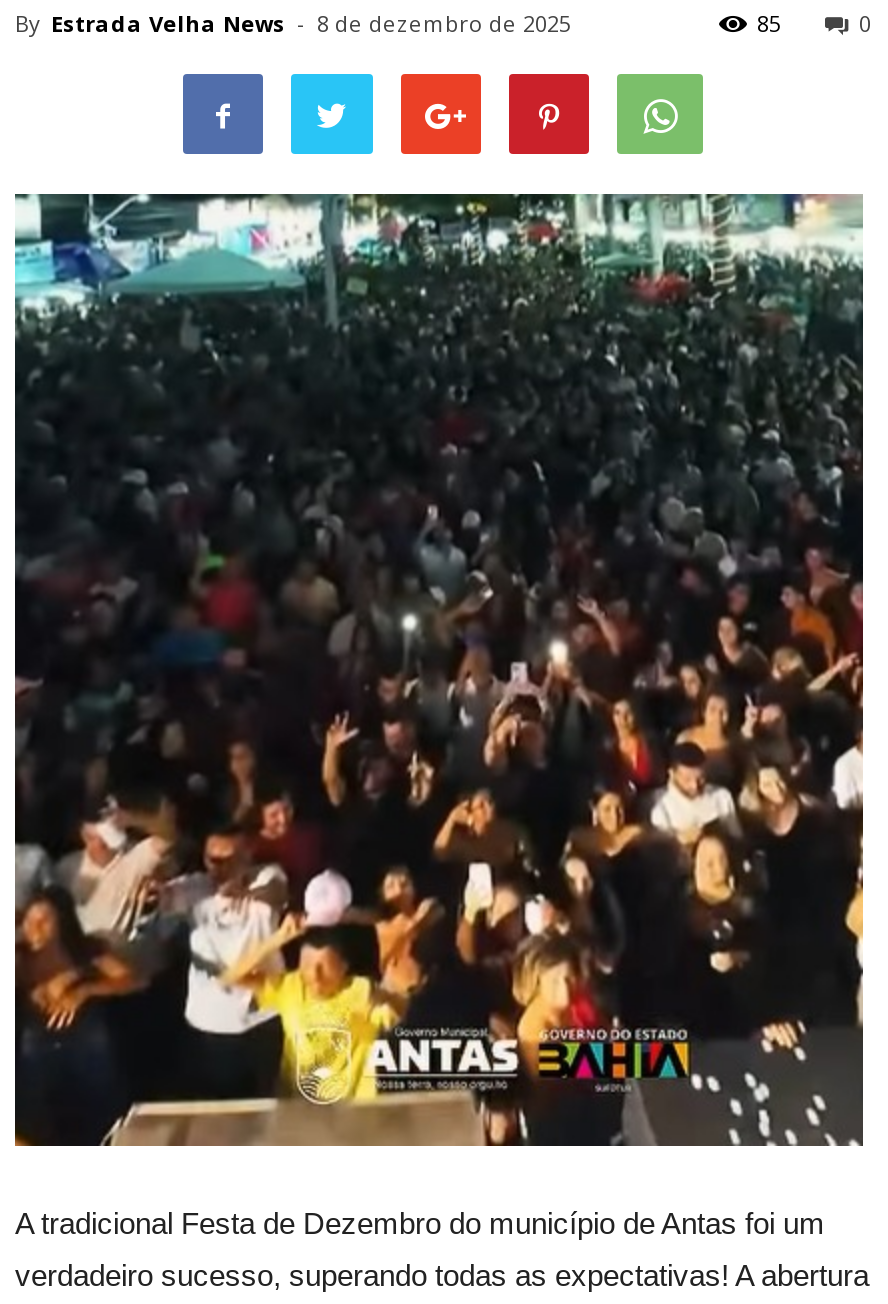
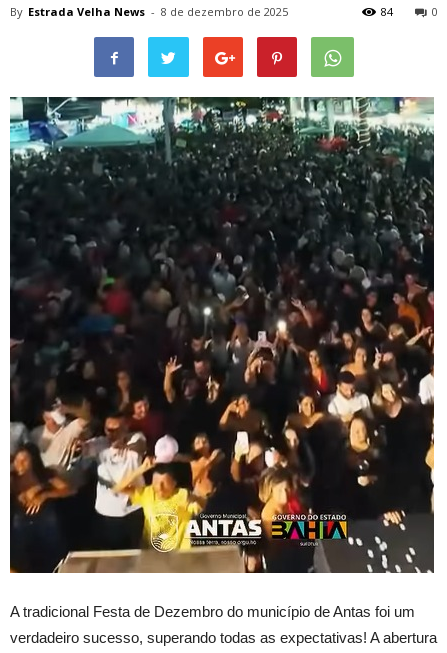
[757,8,781,38] 85 -> [381,4,393,19] 84

